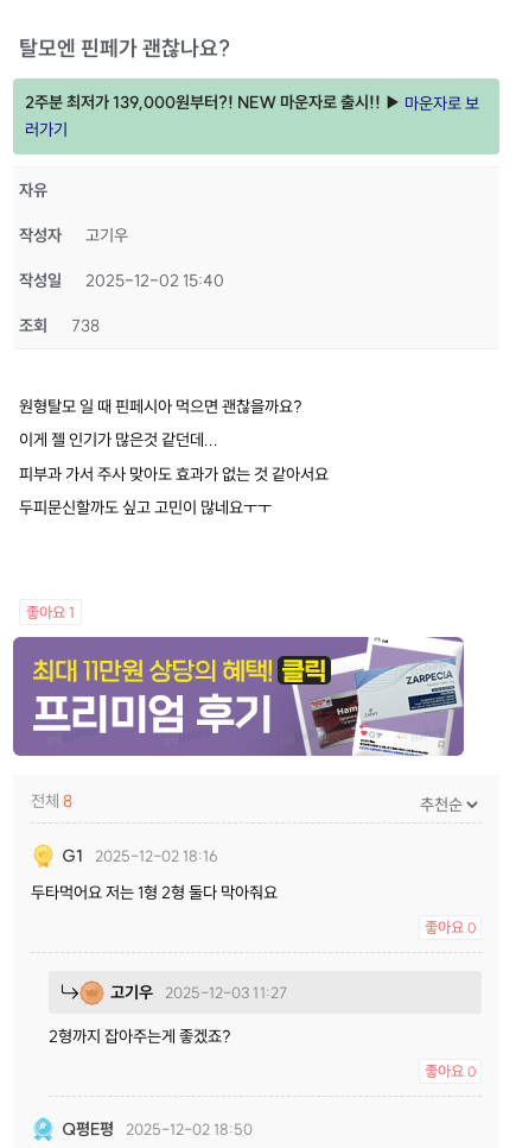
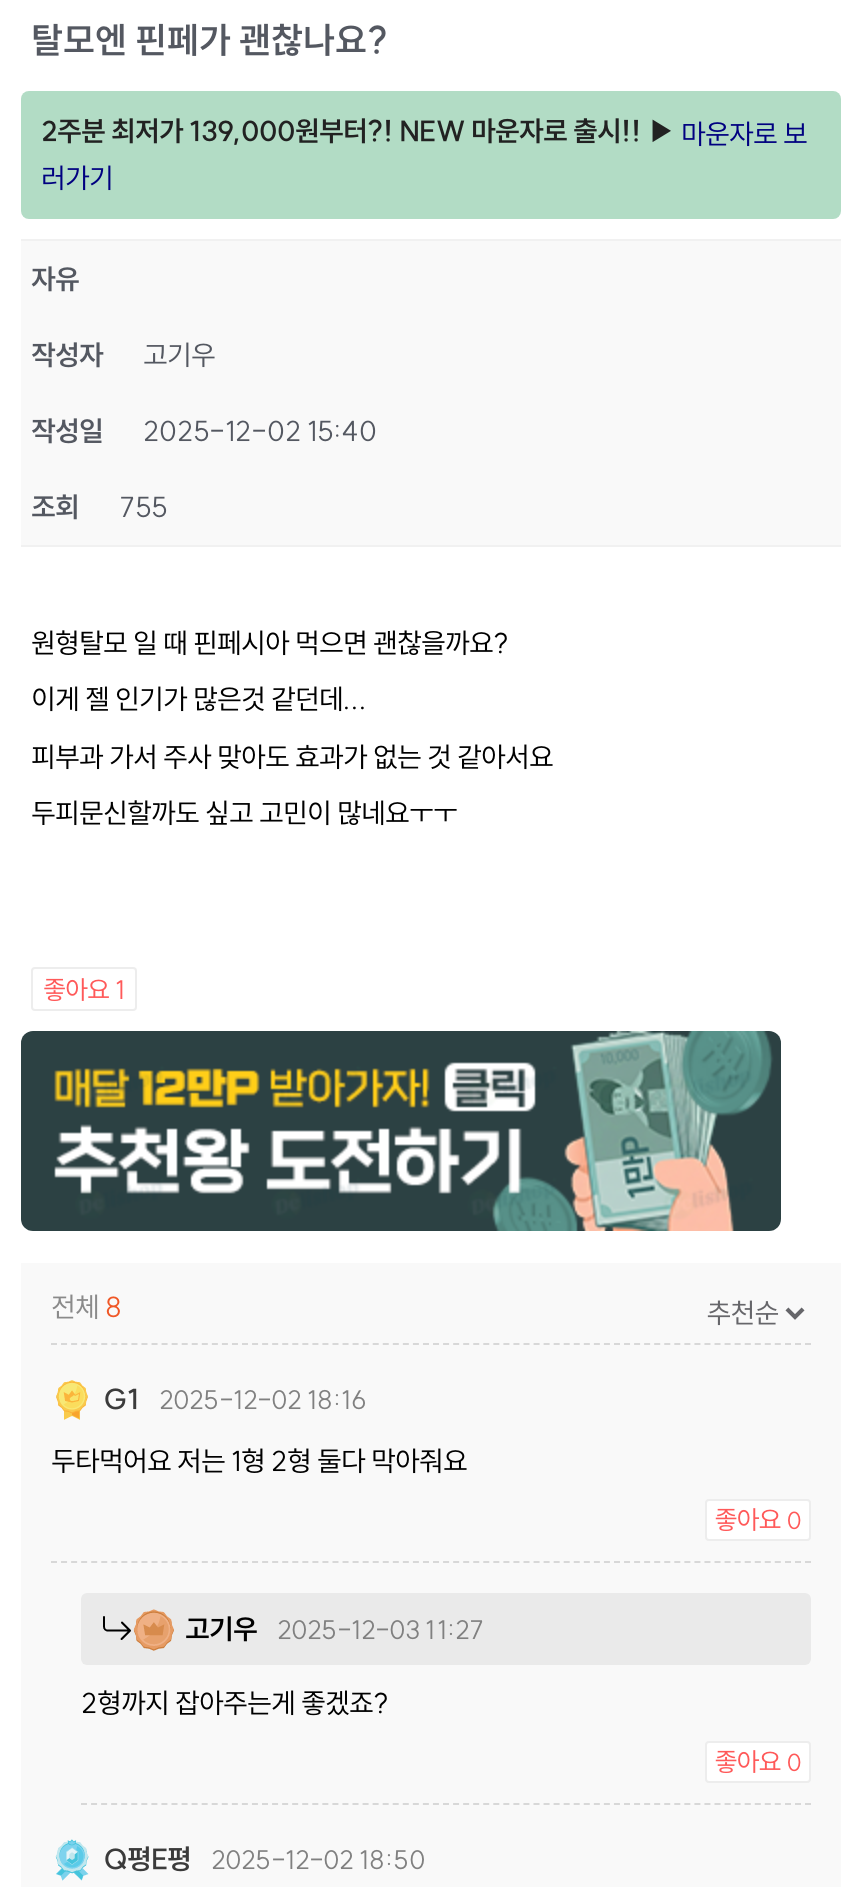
[19,315,100,337] 조회 738 -> [31,490,167,526] 조회 755
[12,636,465,757] [image] -> [19,1029,783,1233] [image]

